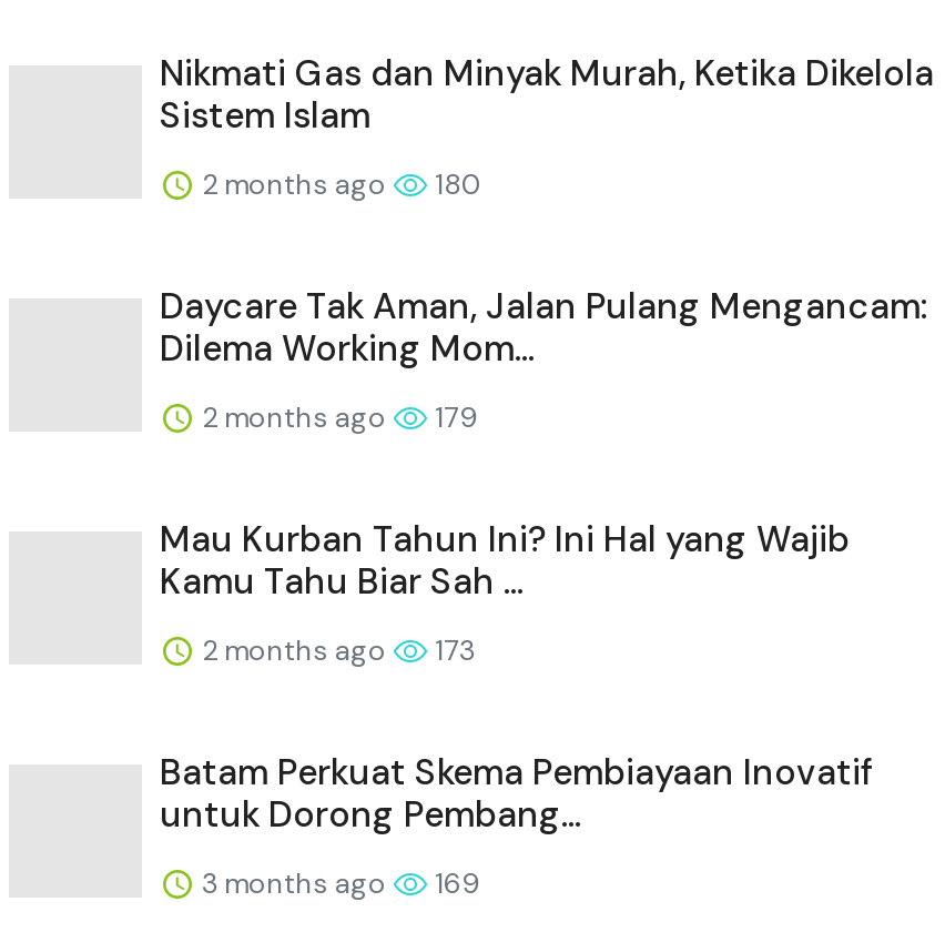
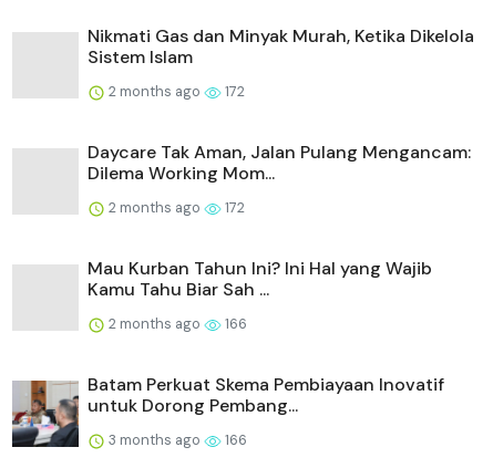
[195,164,481,202] 2 months ago 180 -> [105,82,245,101] 2 months ago 172
[195,397,477,435] 2 months ago 179 -> [105,198,245,217] 2 months ago 172
[195,630,475,668] 2 months ago 173 -> [105,314,247,333] 2 months ago 166
none -> [11,379,80,448] [image]
[195,863,479,901] 3 months ago 169 -> [105,430,247,449] 3 months ago 166

